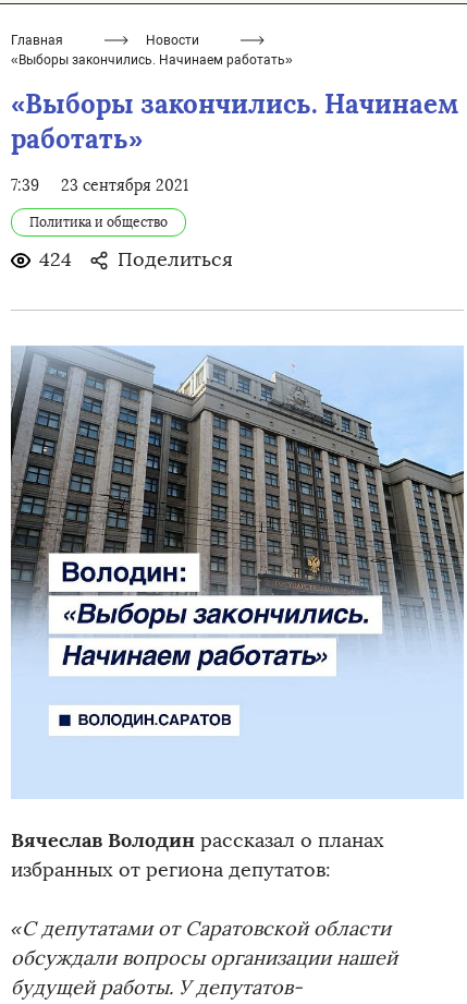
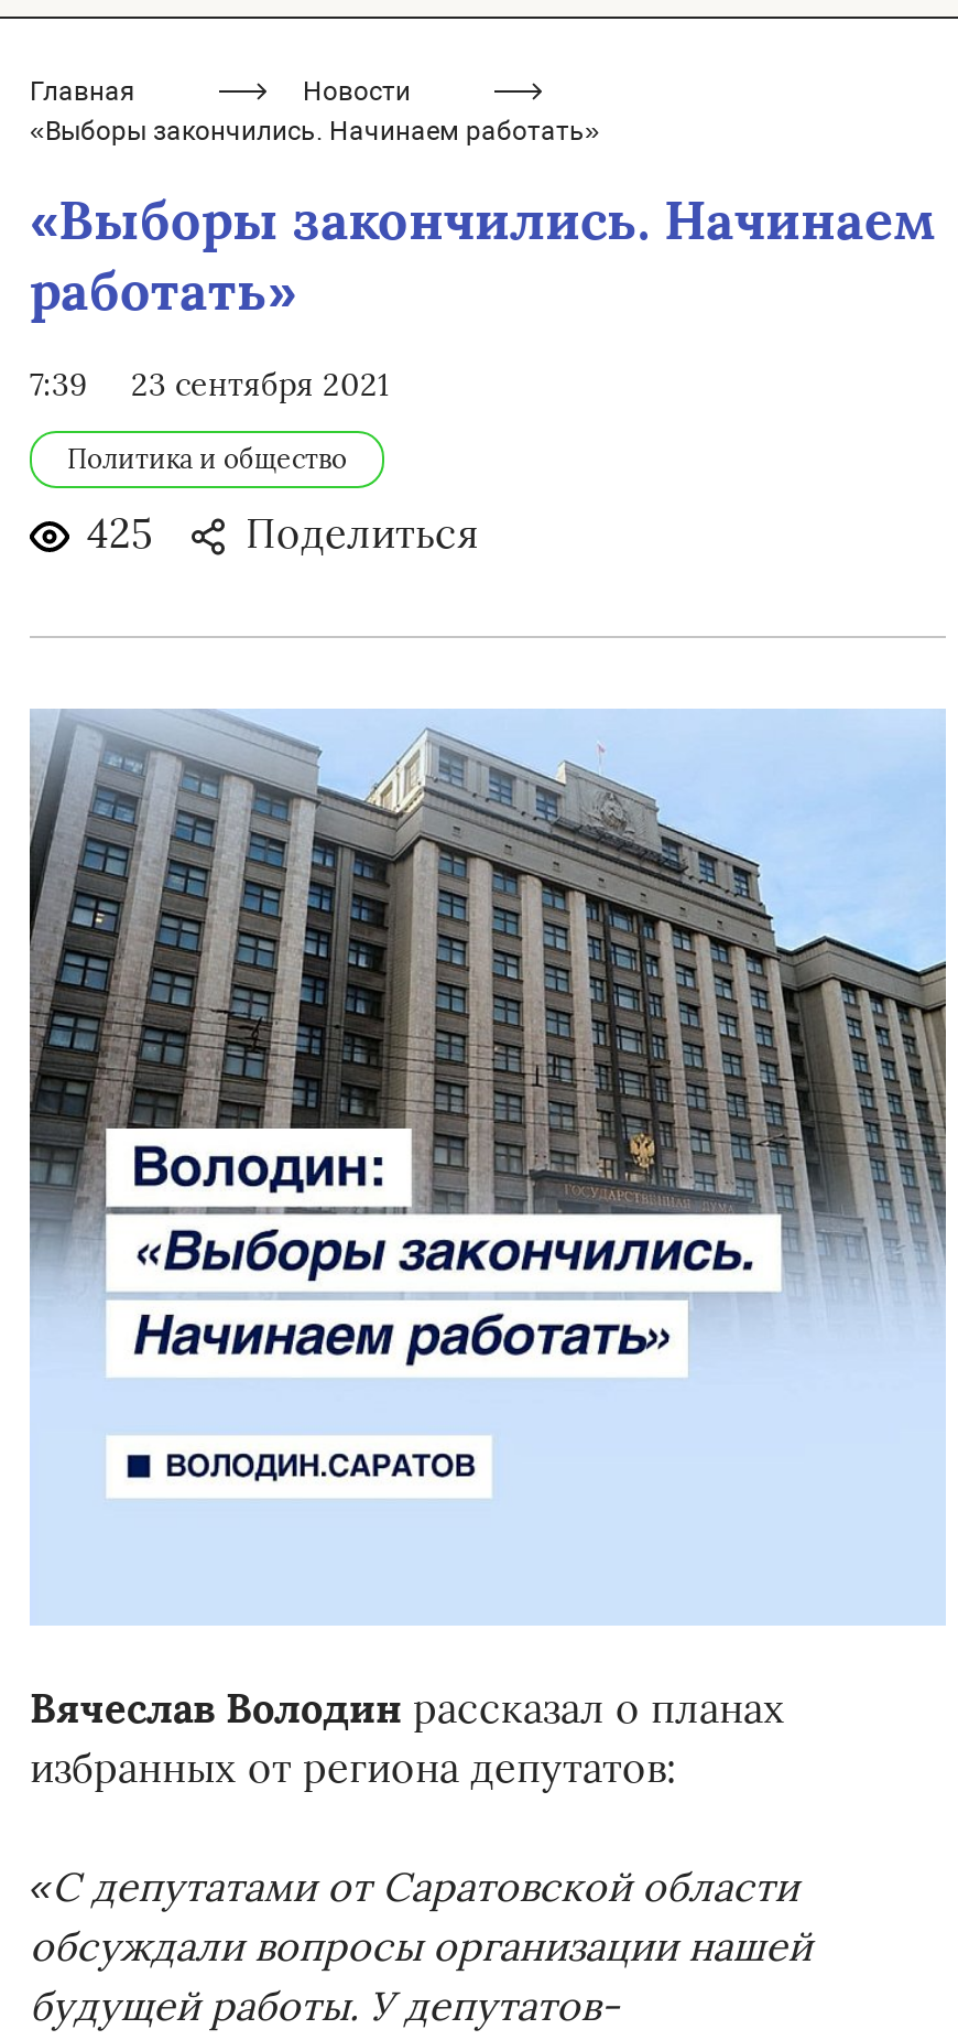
[39,248,233,272] 424 Поделиться -> [87,511,479,560] 425 Поделиться

